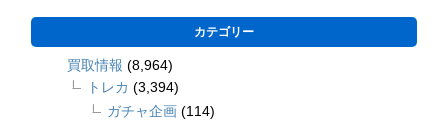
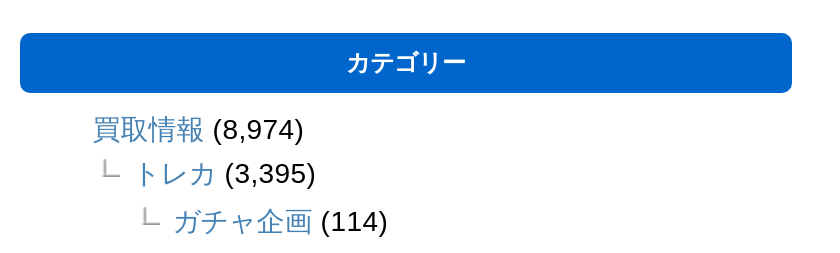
[67,57,173,73] 買取情報(8,964) -> [92,113,304,145] 買取情報(8,974)
[87,79,179,95] トレカ(3,394) -> [132,157,316,189] トレカ(3,395)

